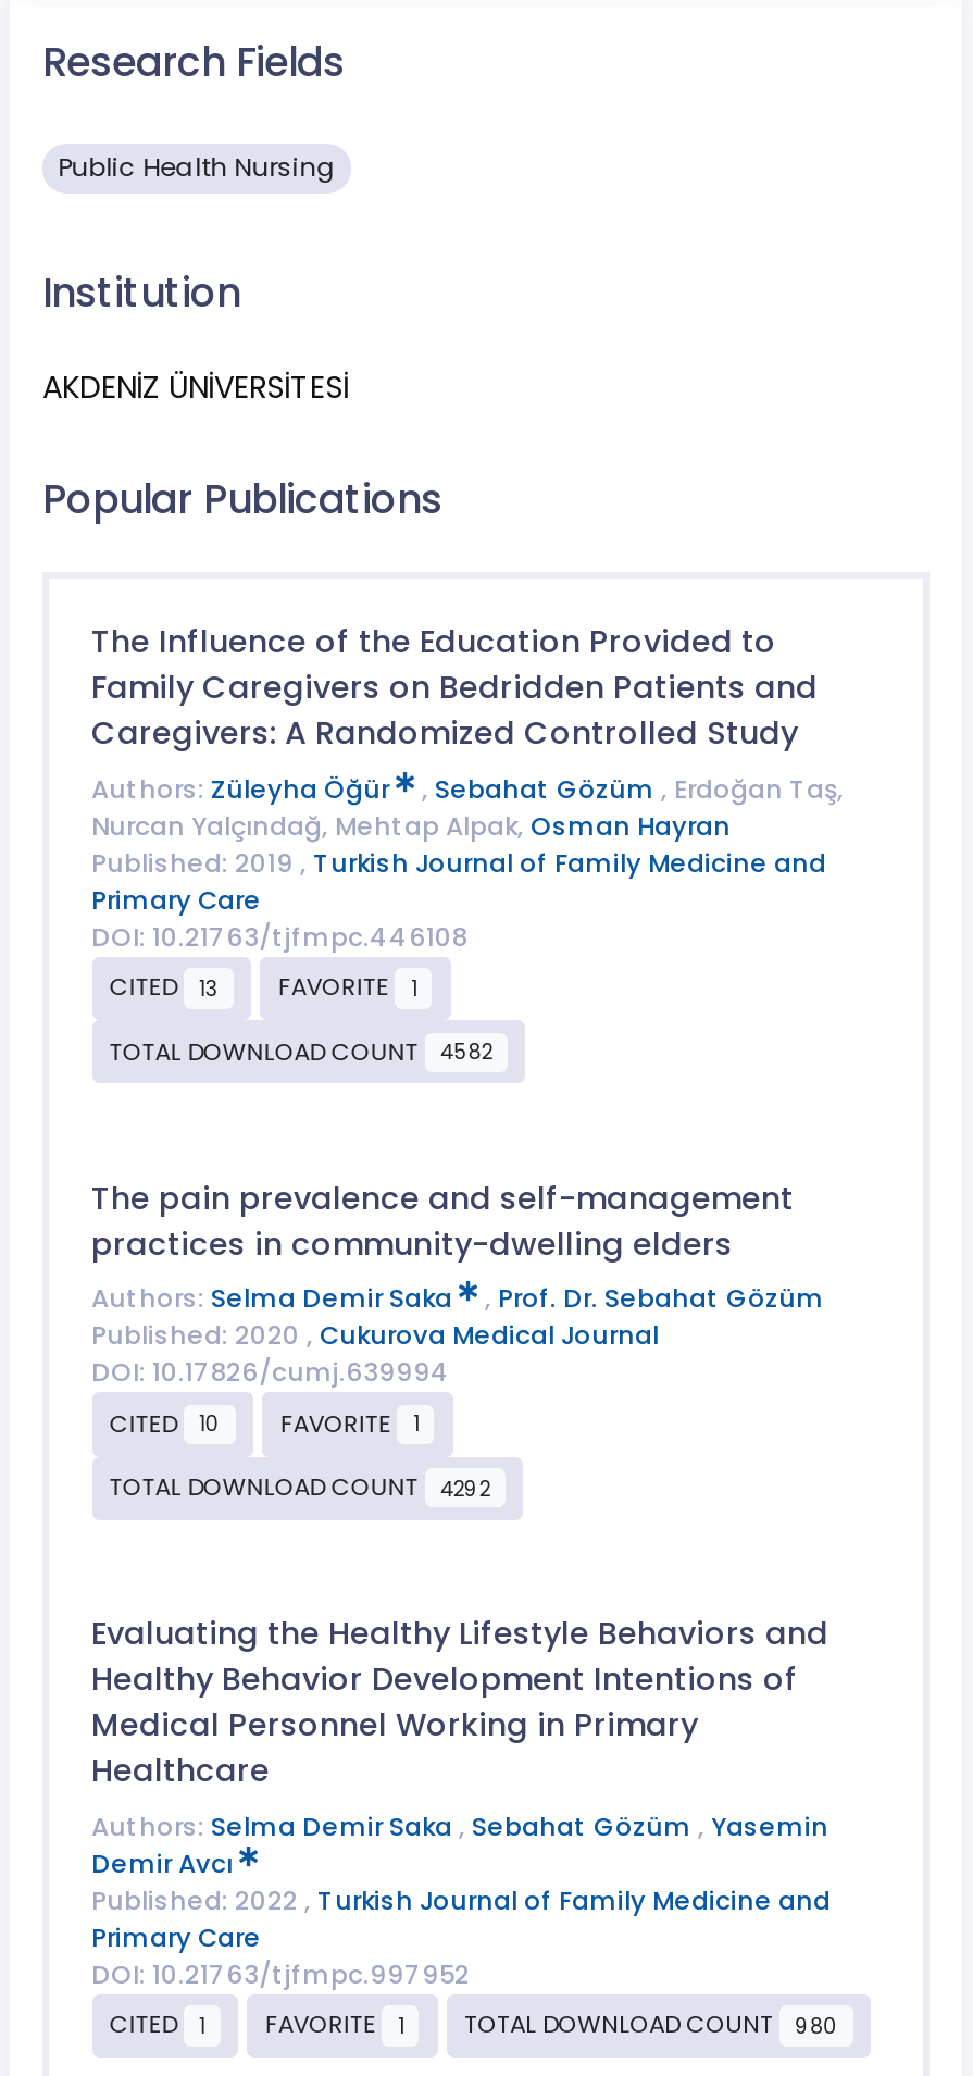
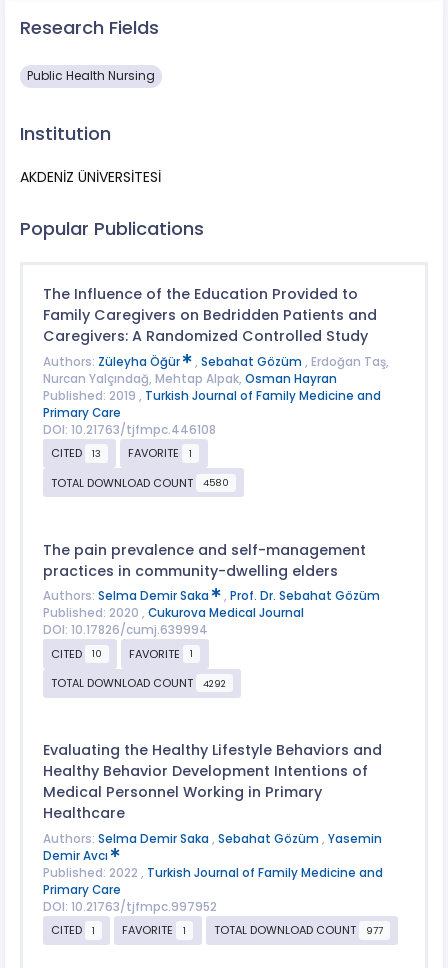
[109,1034,492,1068] TOTAL DOWNLOAD COUNT 4582 -> [51,474,229,490] TOTAL DOWNLOAD COUNT 4580
[464,2007,838,2042] TOTAL DOWNLOAD COUNT 980 -> [214,922,383,938] TOTAL DOWNLOAD COUNT 977

